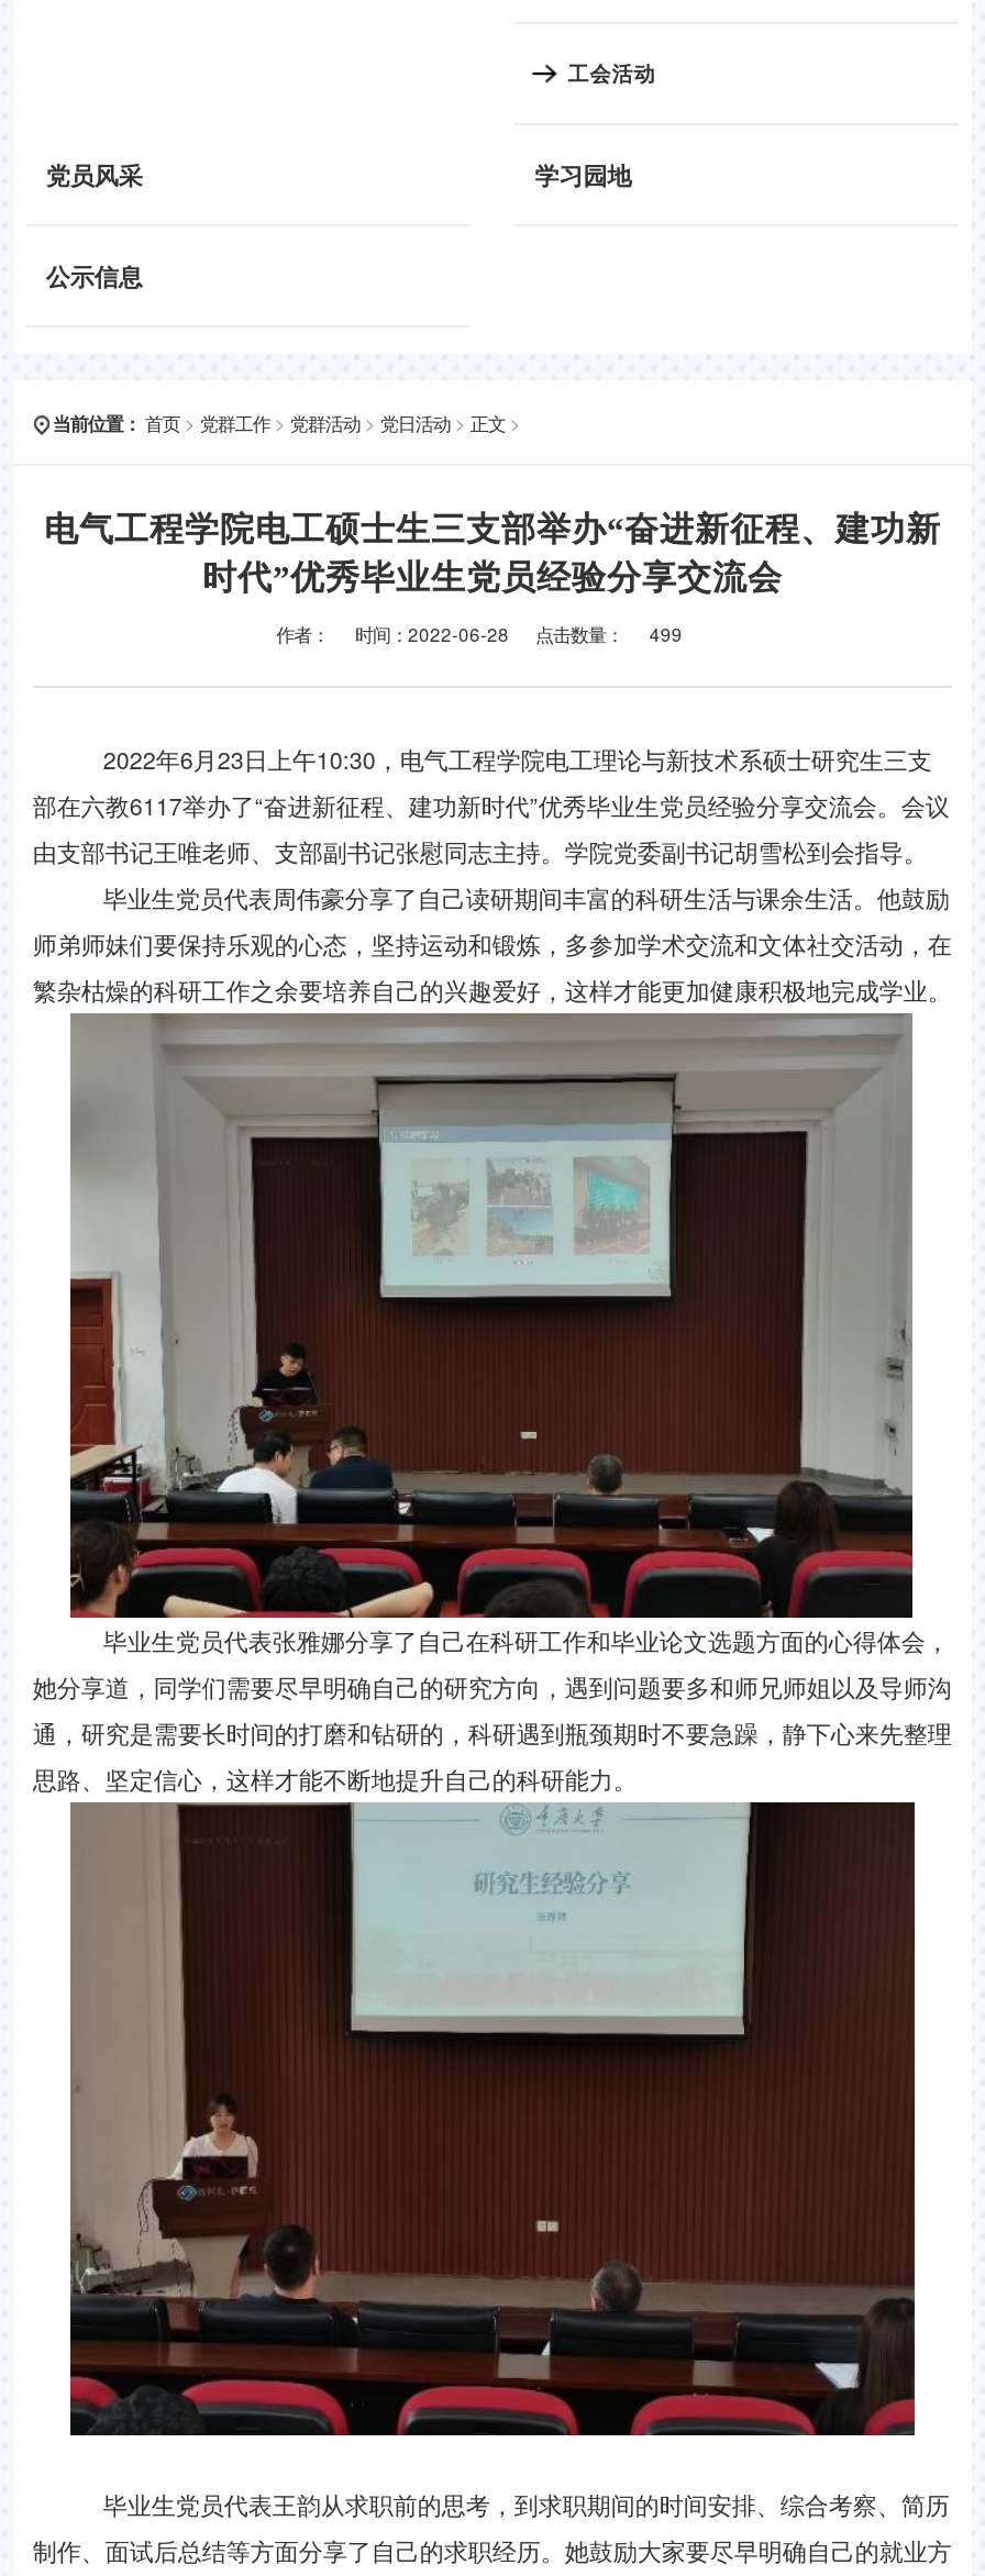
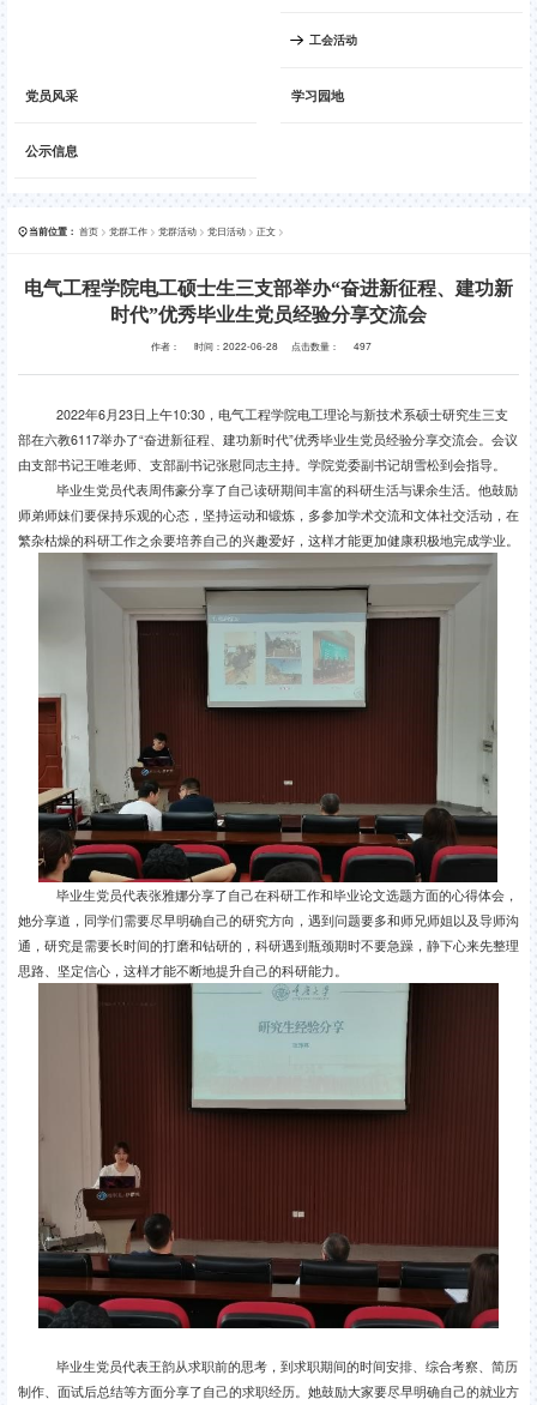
[276,620,682,647] 作者： 时间：2022-06-28 点击数量： 499 -> [151,338,372,353] 作者： 时间：2022-06-28 点击数量： 497

